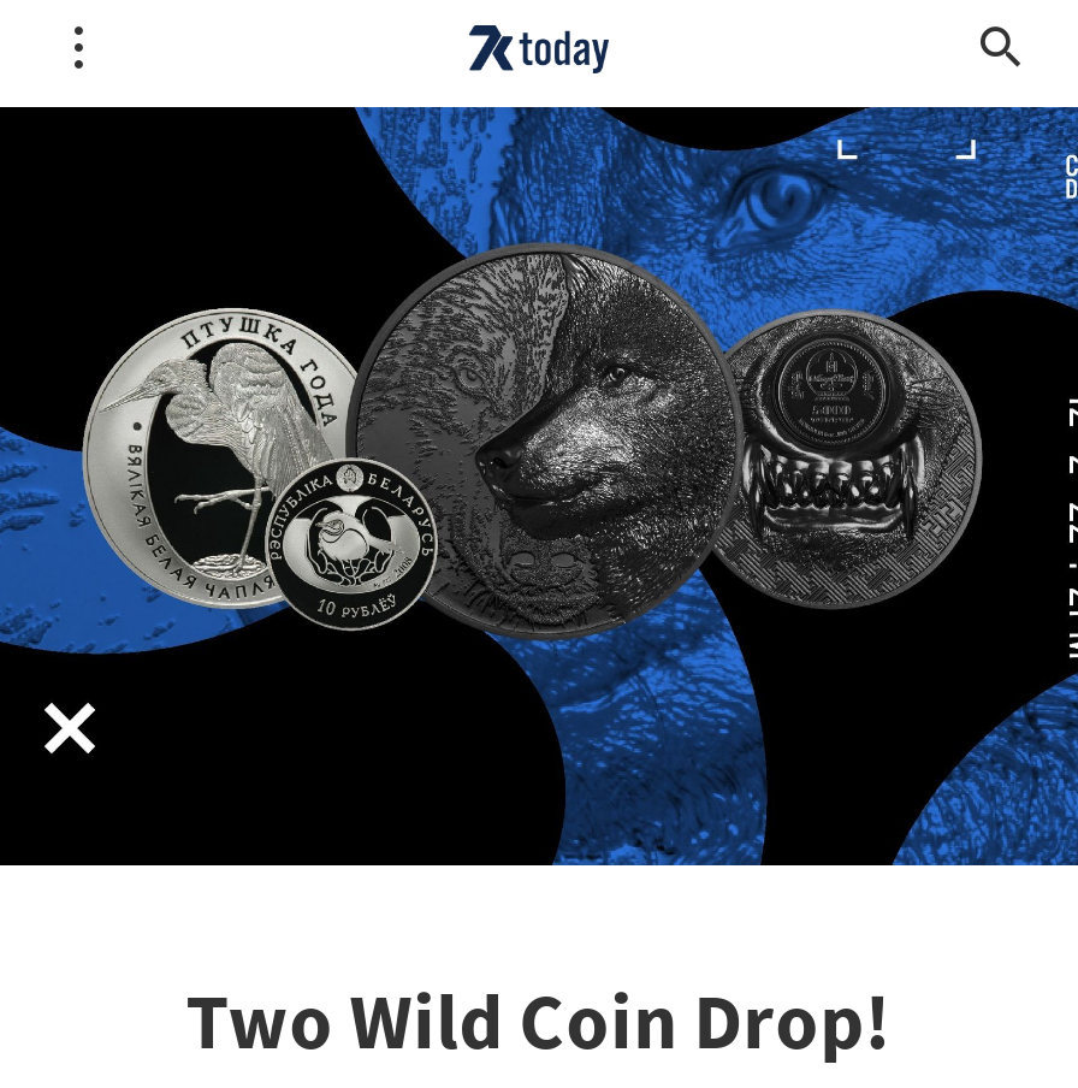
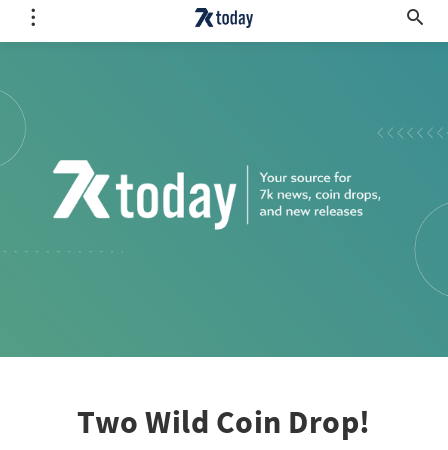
[7,105,1071,868] [image] -> [3,41,445,358] [image]

